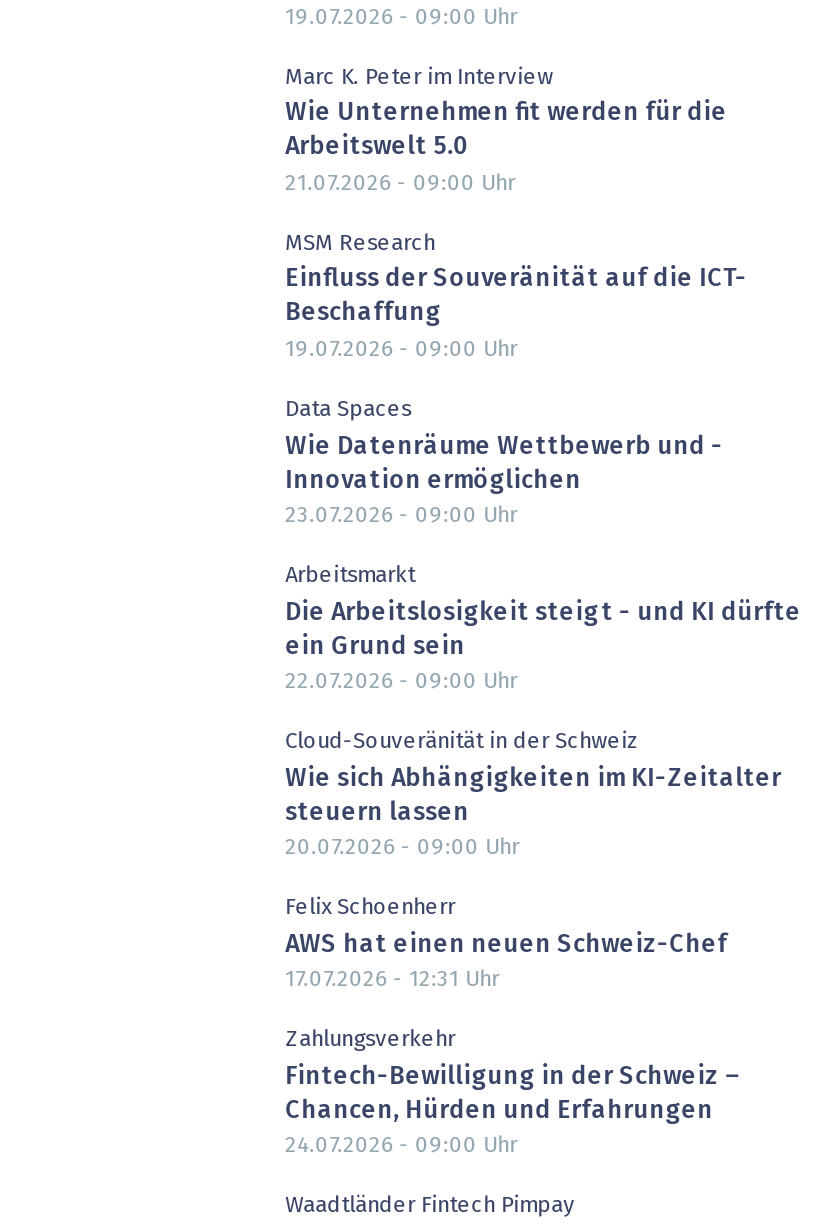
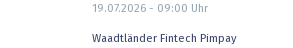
[285,66,801,1156] Marc K. Peter im Interview | Wie Unternehmen fit werden für die | Arbeitswelt 5.0 | 21.07.2026 - 09:00 Uhr | MSM Research | Einfluss der Souveränität auf die ICT- | Beschaffung | 19.07.2026 - 09:00 Uhr | Data Spaces | Wie Datenräume Wettbewerb und | Innovation ermöglichen | 23.07.2026 - 09:00 Uhr | Arbeitsmarkt | Die Arbeitslosigkeit steigt - und KI dürfte | ein Grund sein | 22.07.2026 - 09:00 Uhr | Cloud-Souveränität in der Schweiz | Wie sich Abhängigkeiten im KI-Zeitalter | steuern lassen | 20.07.2026 - 09:00 Uhr | Felix Schoenherr | AWS hat einen neuen Schweiz-Chef | 17.07.2026 - 12:31 Uhr | Zahlungsverkehr | Fintech-Bewilligung in der Schweiz – | Chancen, Hürden und Erfahrungen | 24.07.2026 - 09:00 Uhr -> none

